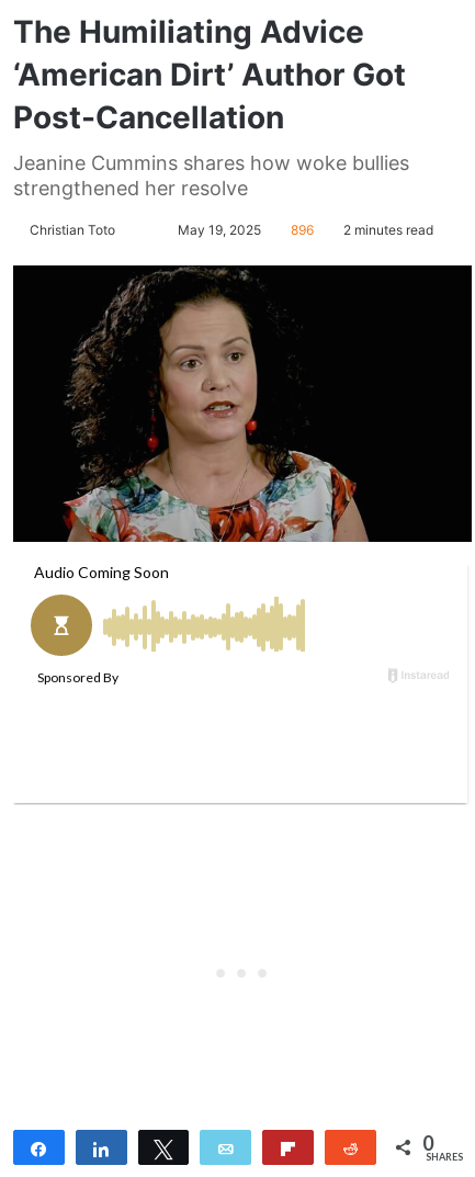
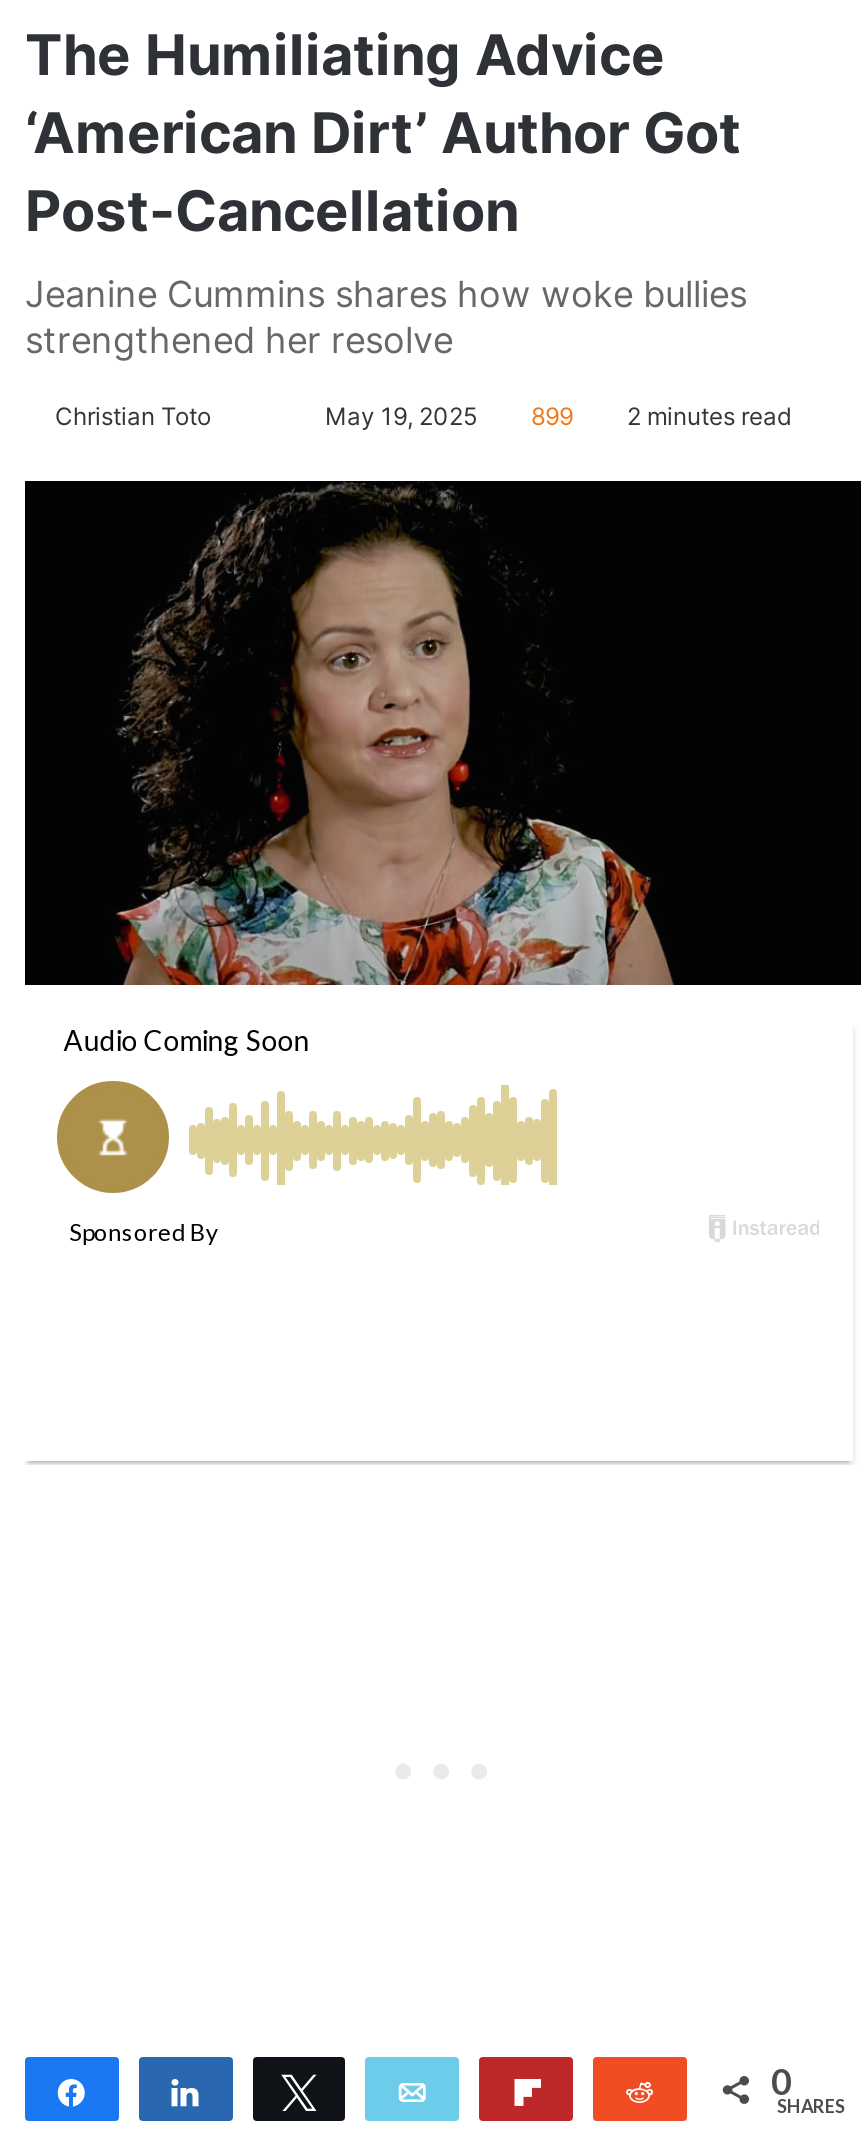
[287,221,314,238] 896 -> [525,401,573,431] 899

